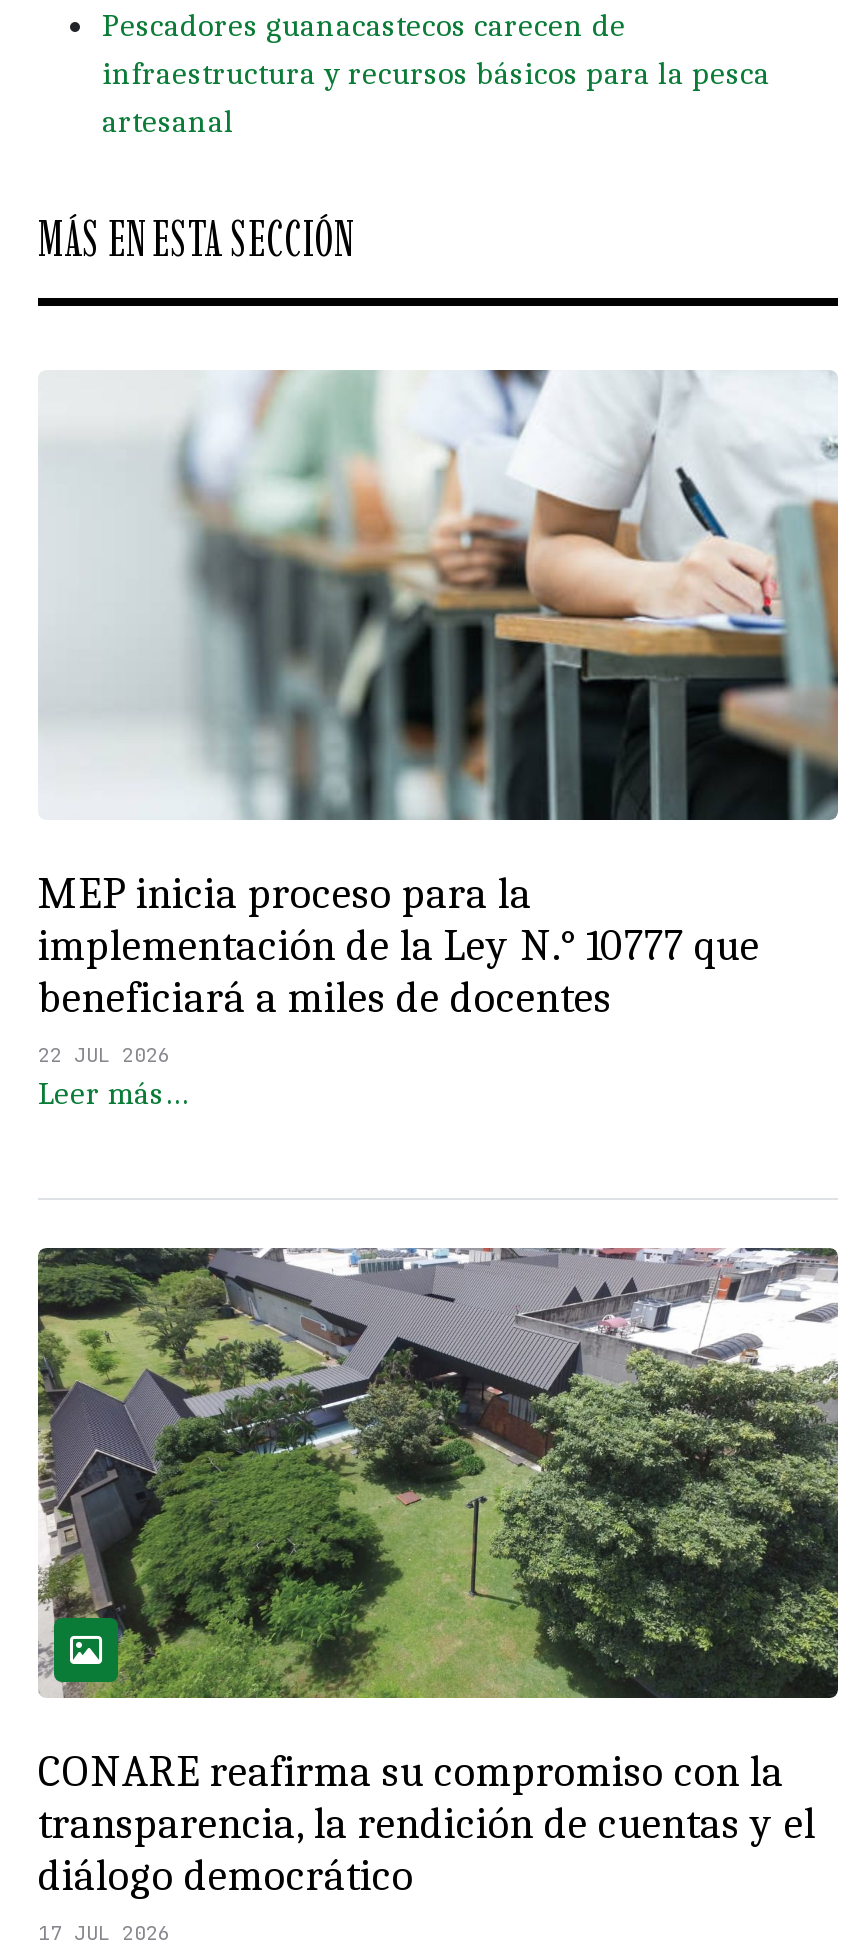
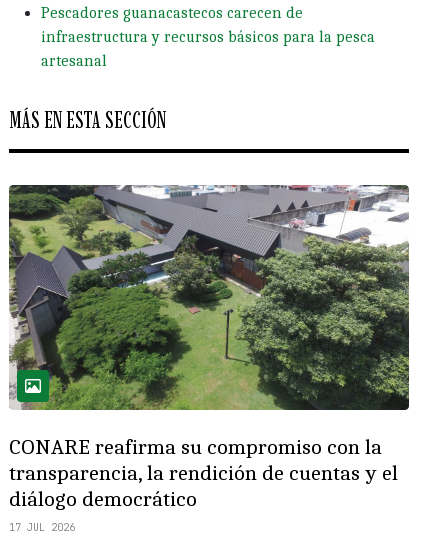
[38,370,840,1112] [image] | MEP inicia proceso para la | implementación de la Ley N.° 10777 que | beneficiará a miles de docentes | 22 JUL 2026 | Leer más… -> none

